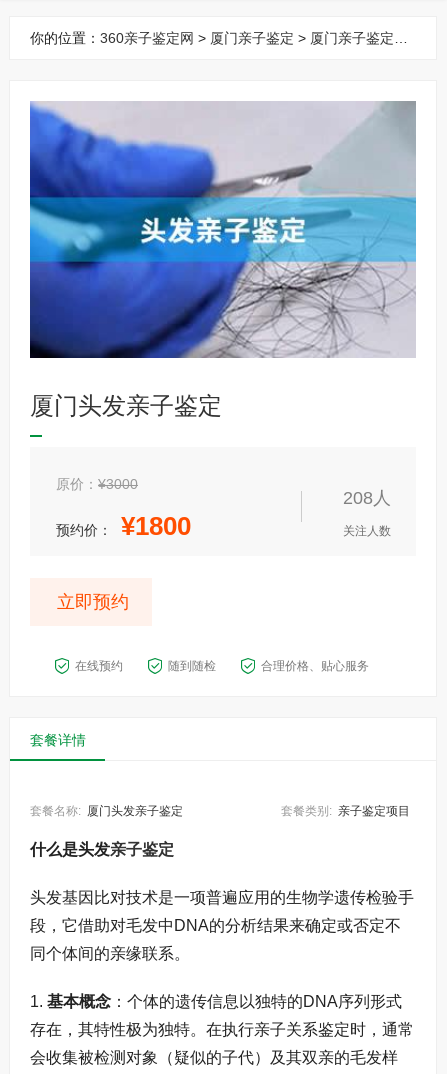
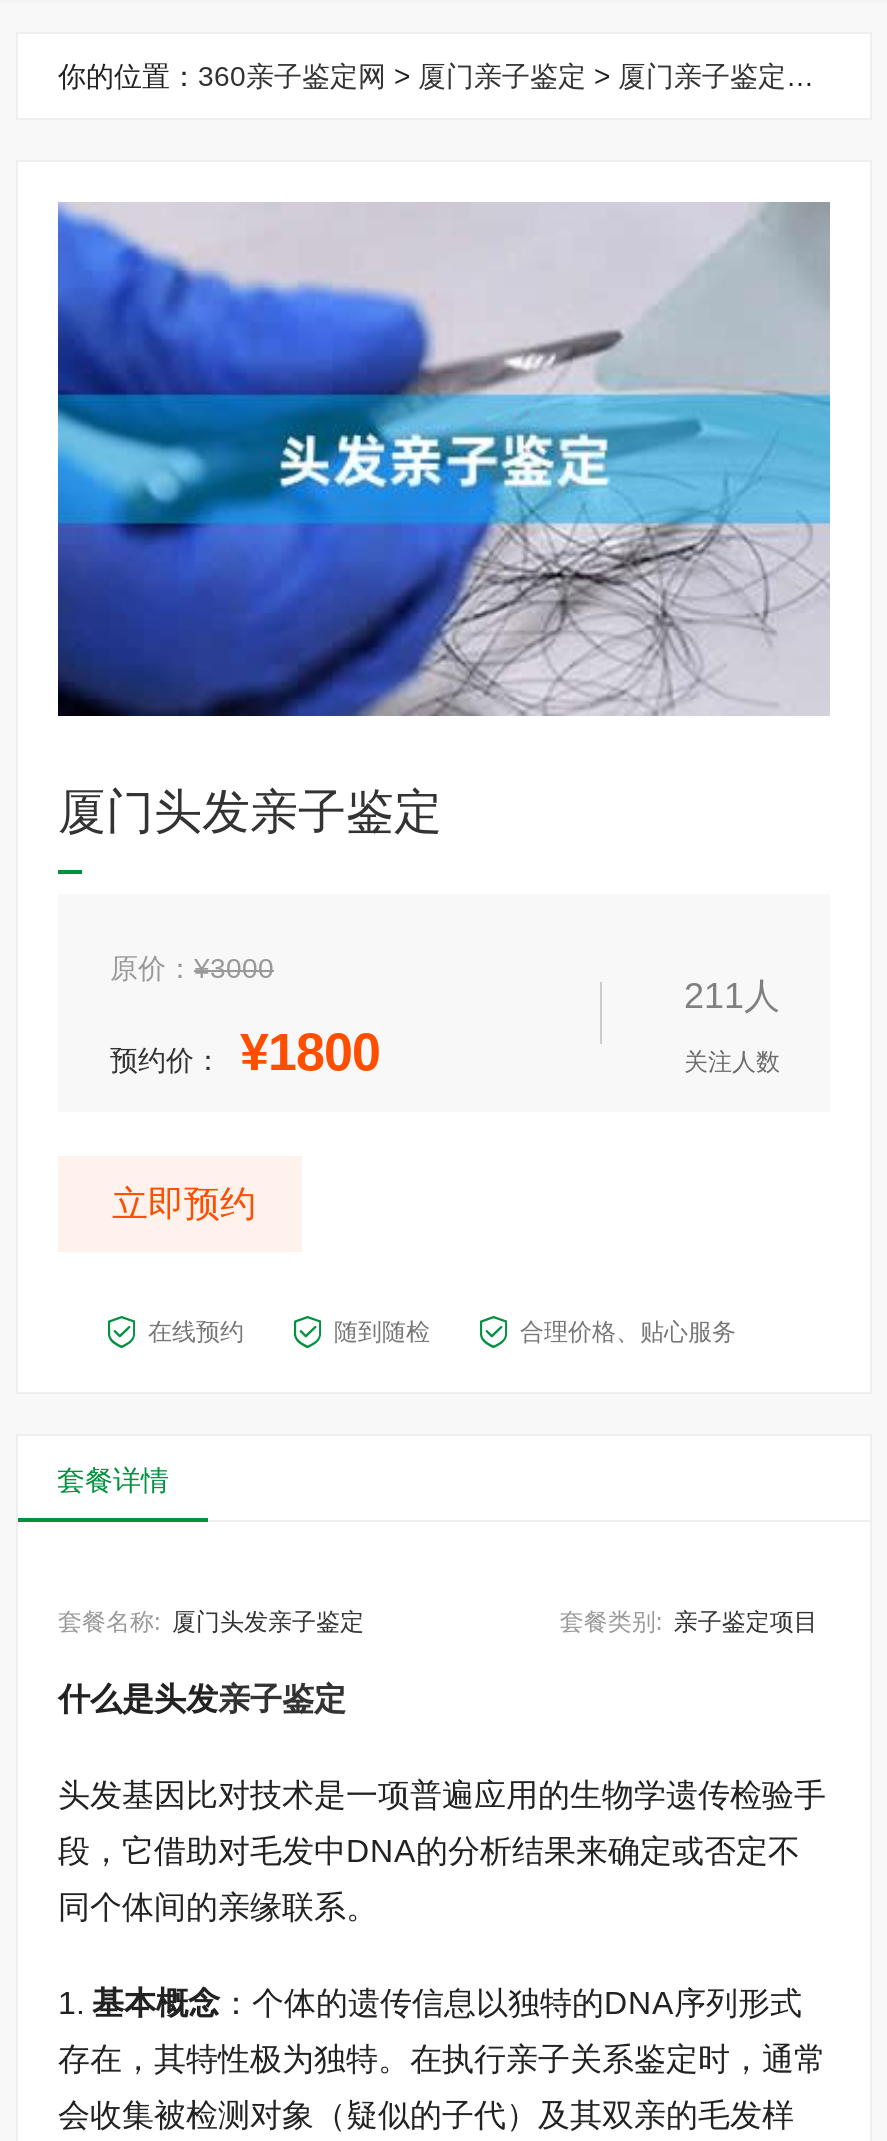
[343,488,391,508] 208人 -> [684,976,780,1016] 211人

